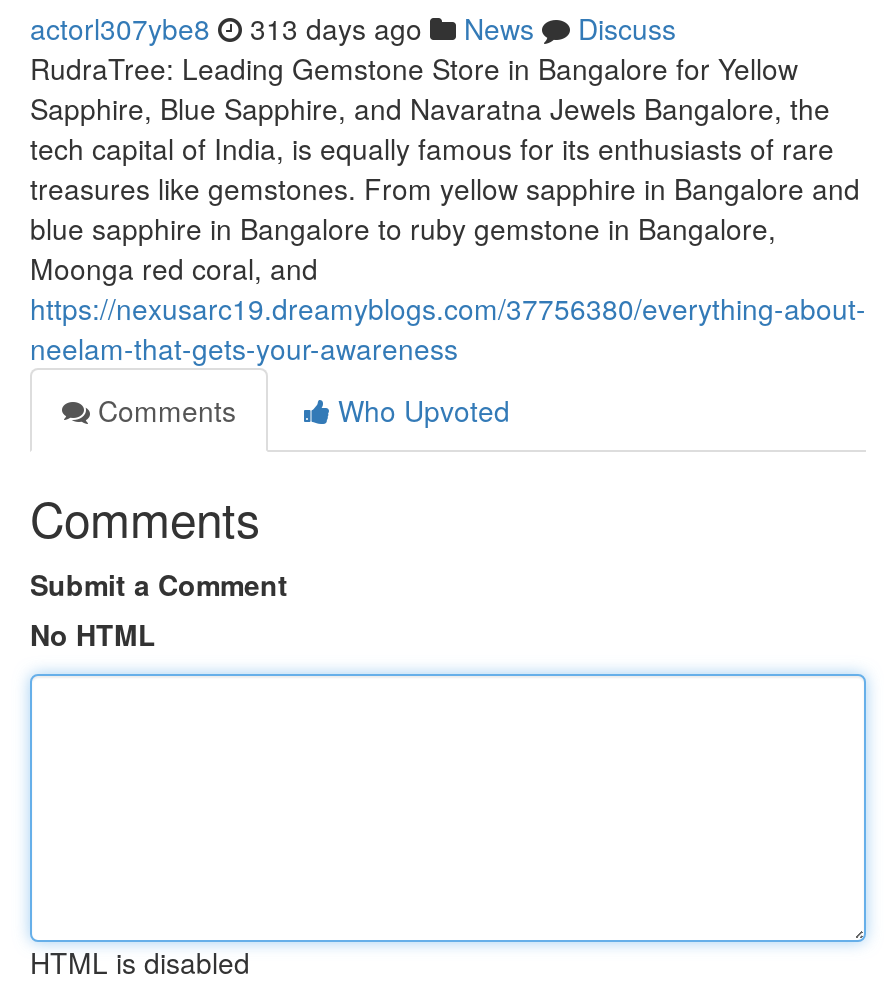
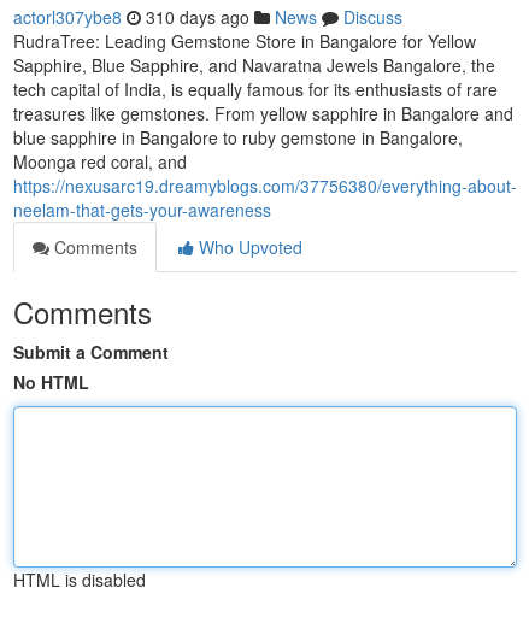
[30,8,676,48] actorl307ybe8 313 days ago News Discuss -> [13,5,402,29] actorl307ybe8 310 days ago News Discuss

